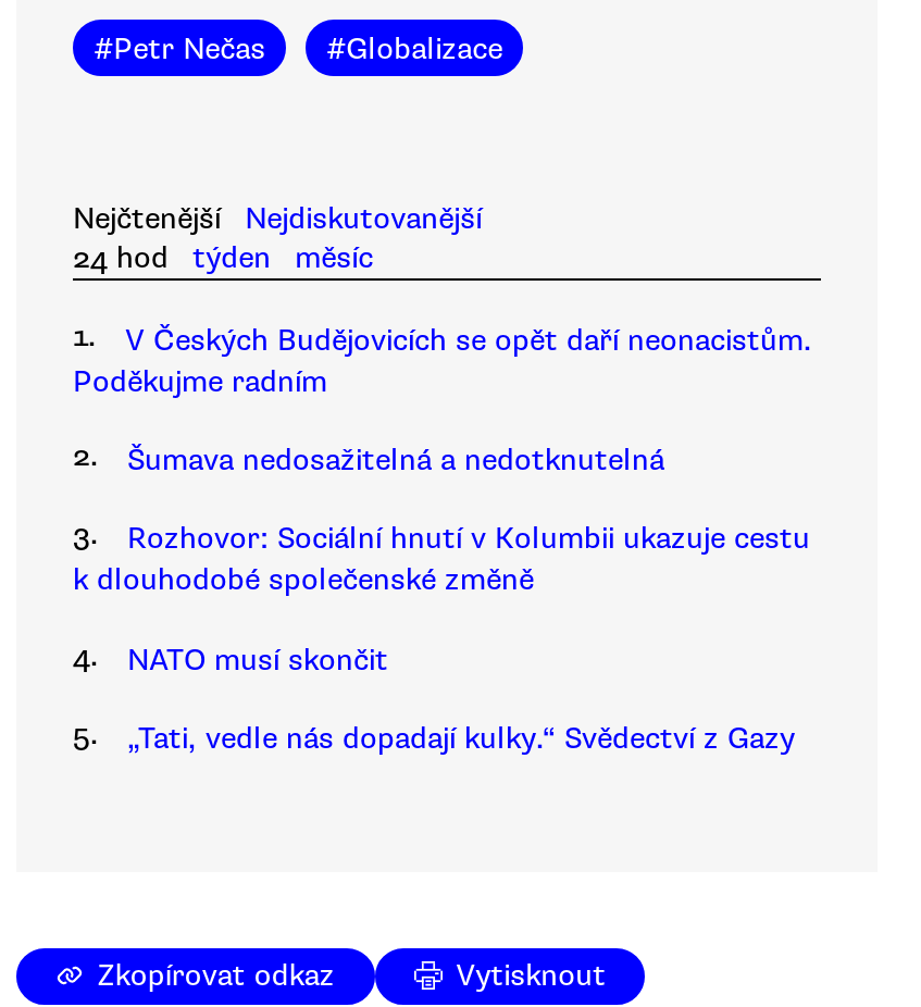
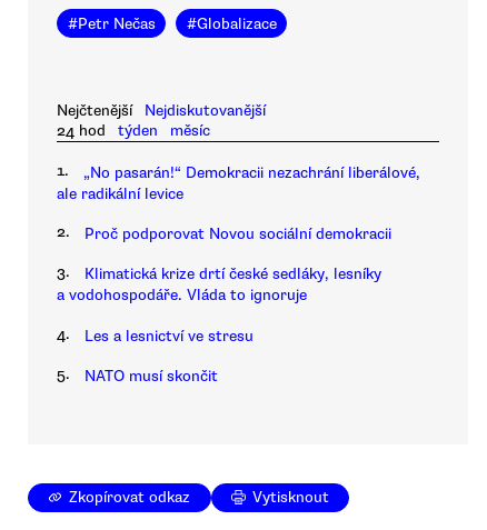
[73,321,812,400] V Českých Budějovicích se opět daří neonacistům. | Poděkujme radním -> [57,163,420,203] „No pasarán!“ Demokracii nezachrání liberálové, | ale radikální levice
[127,442,664,479] Šumava nedosažitelná a nedotknutelná -> [85,225,391,243] Proč podporovat Novou sociální demokracii
[73,521,810,599] Rozhovor: Sociální hnutí v Kolumbii ukazuje cestu | k dlouhodobé společenské změně -> [57,265,381,305] Klimatická krize drtí české sedláky, lesníky | a vodohospodáře. Vláda to ignoruje
moved [127,641,388,678] -> [85,367,218,386]: NATO musí skončit
none -> [85,326,254,345] Les a lesnictví ve stresu
[127,720,795,757] „Tati, vedle nás dopadají kulky.“ Svědectví z Gazy -> none

